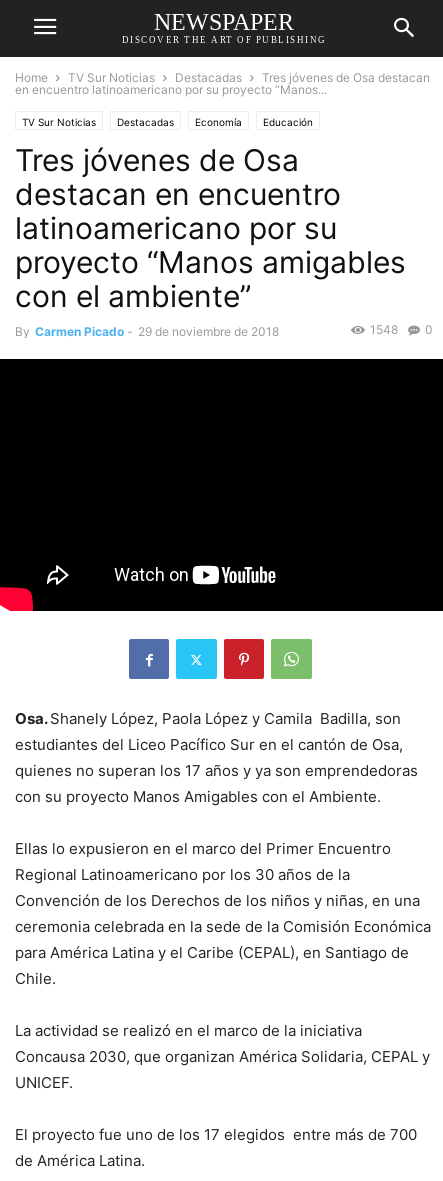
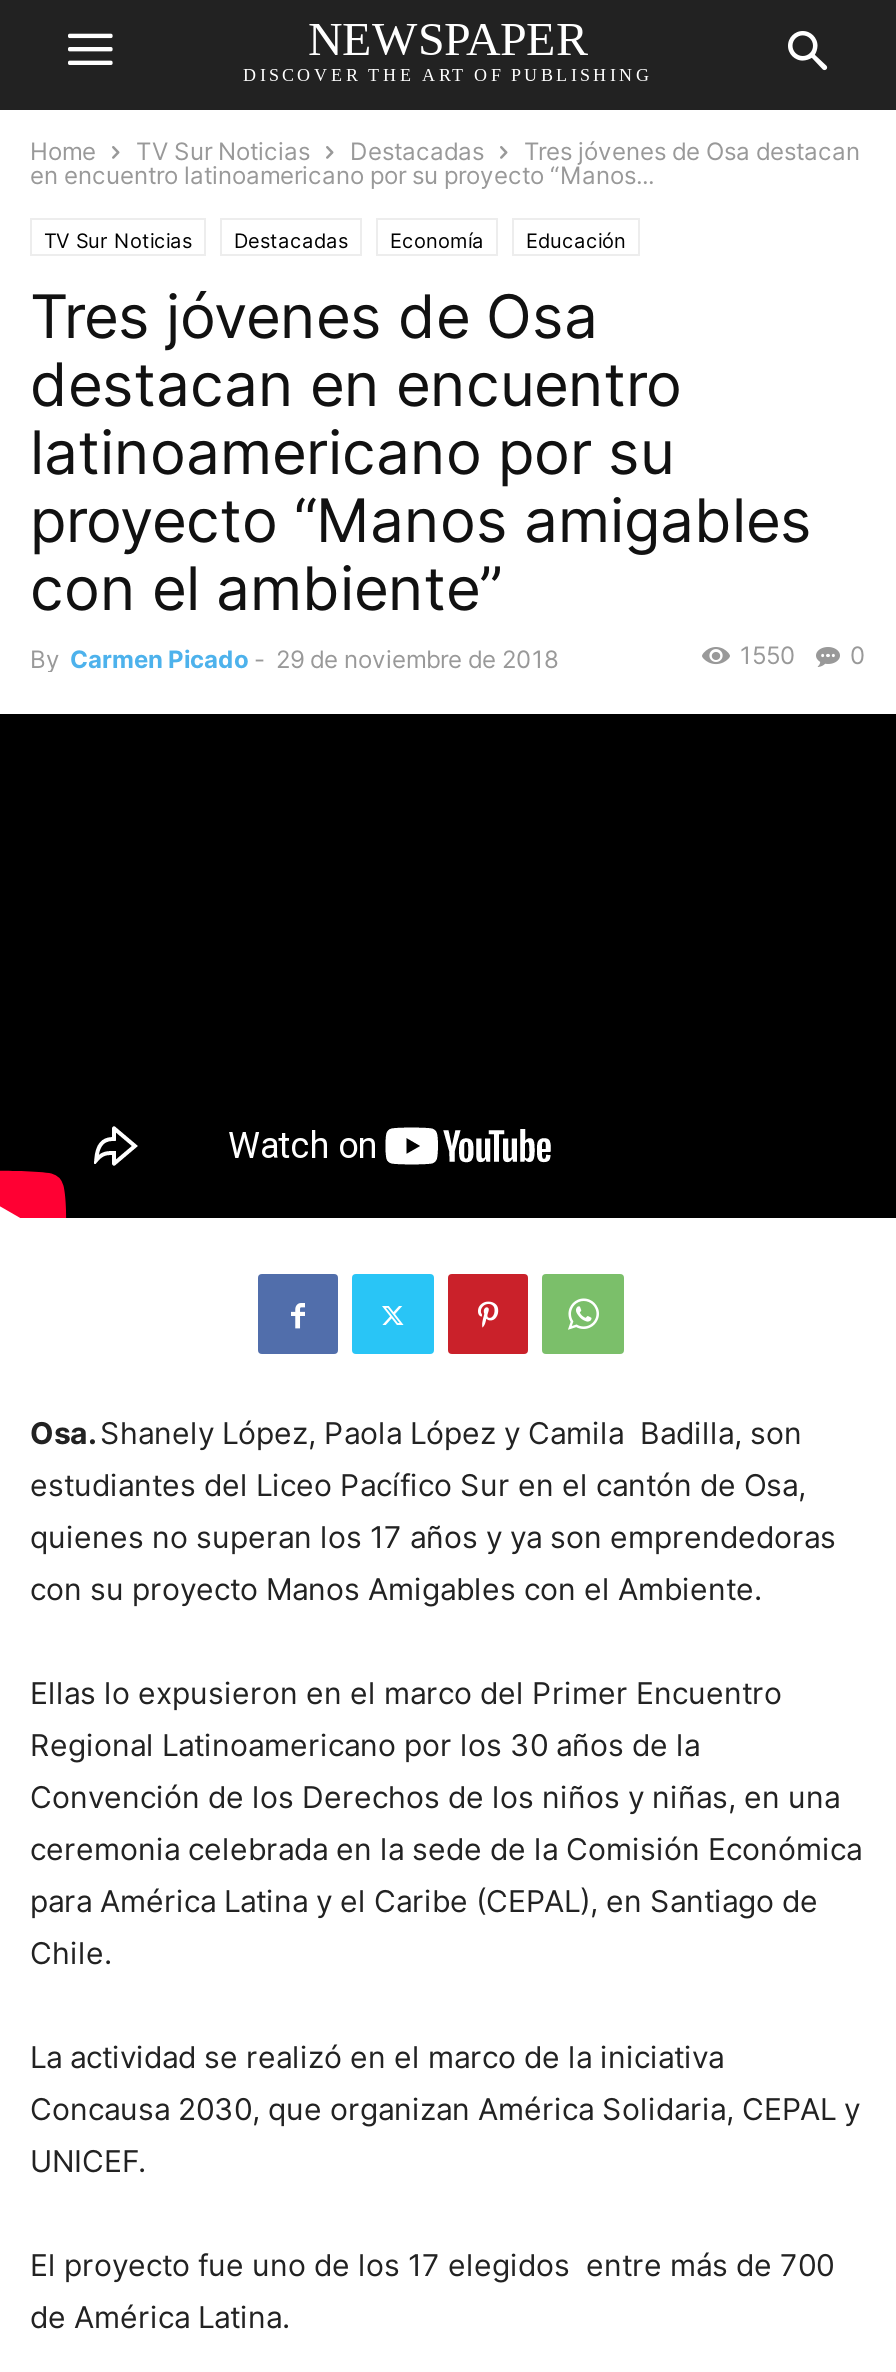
[370,322,433,337] 1548 0 -> [740,640,866,670] 1550 0

